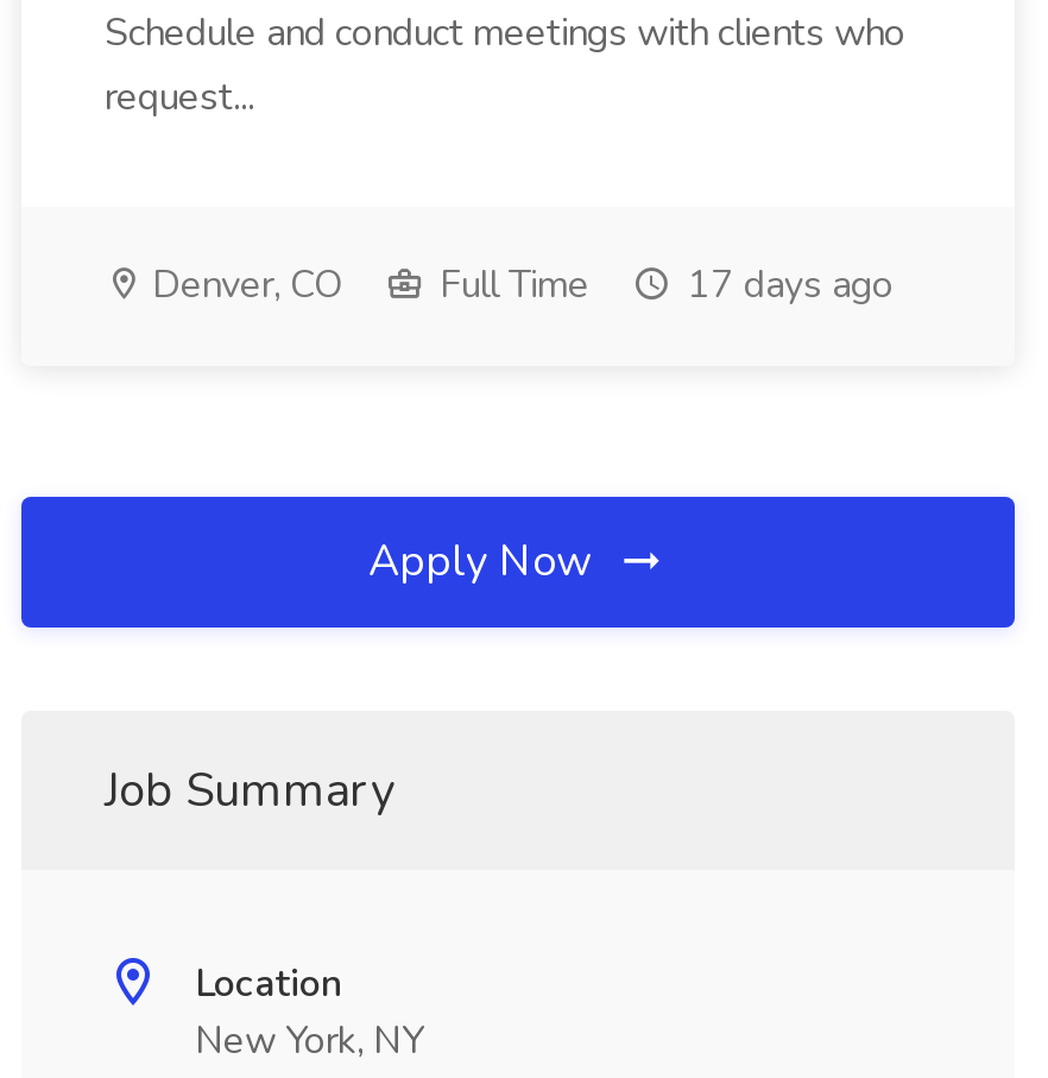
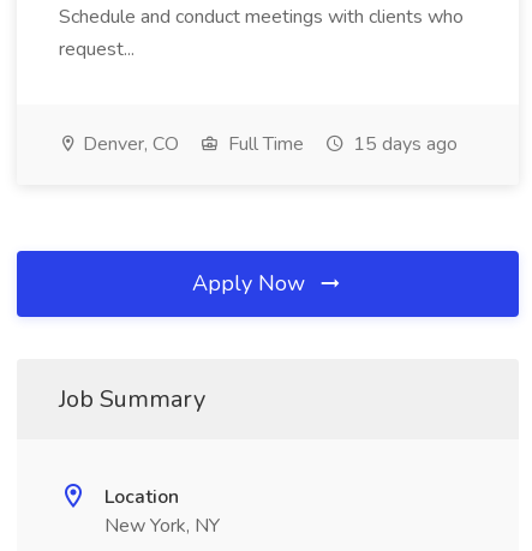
[143,259,894,311] Denver, CO Full Time 17 days ago -> [78,131,458,157] Denver, CO Full Time 15 days ago

